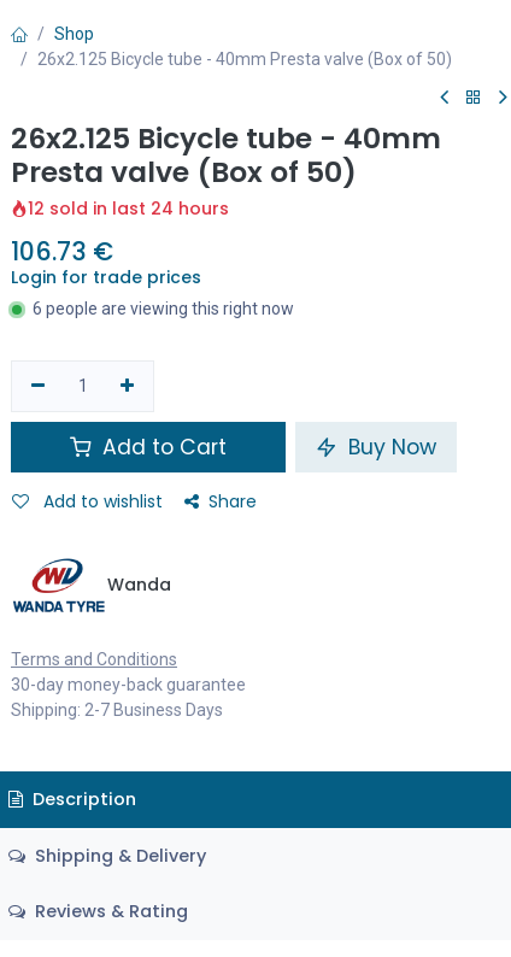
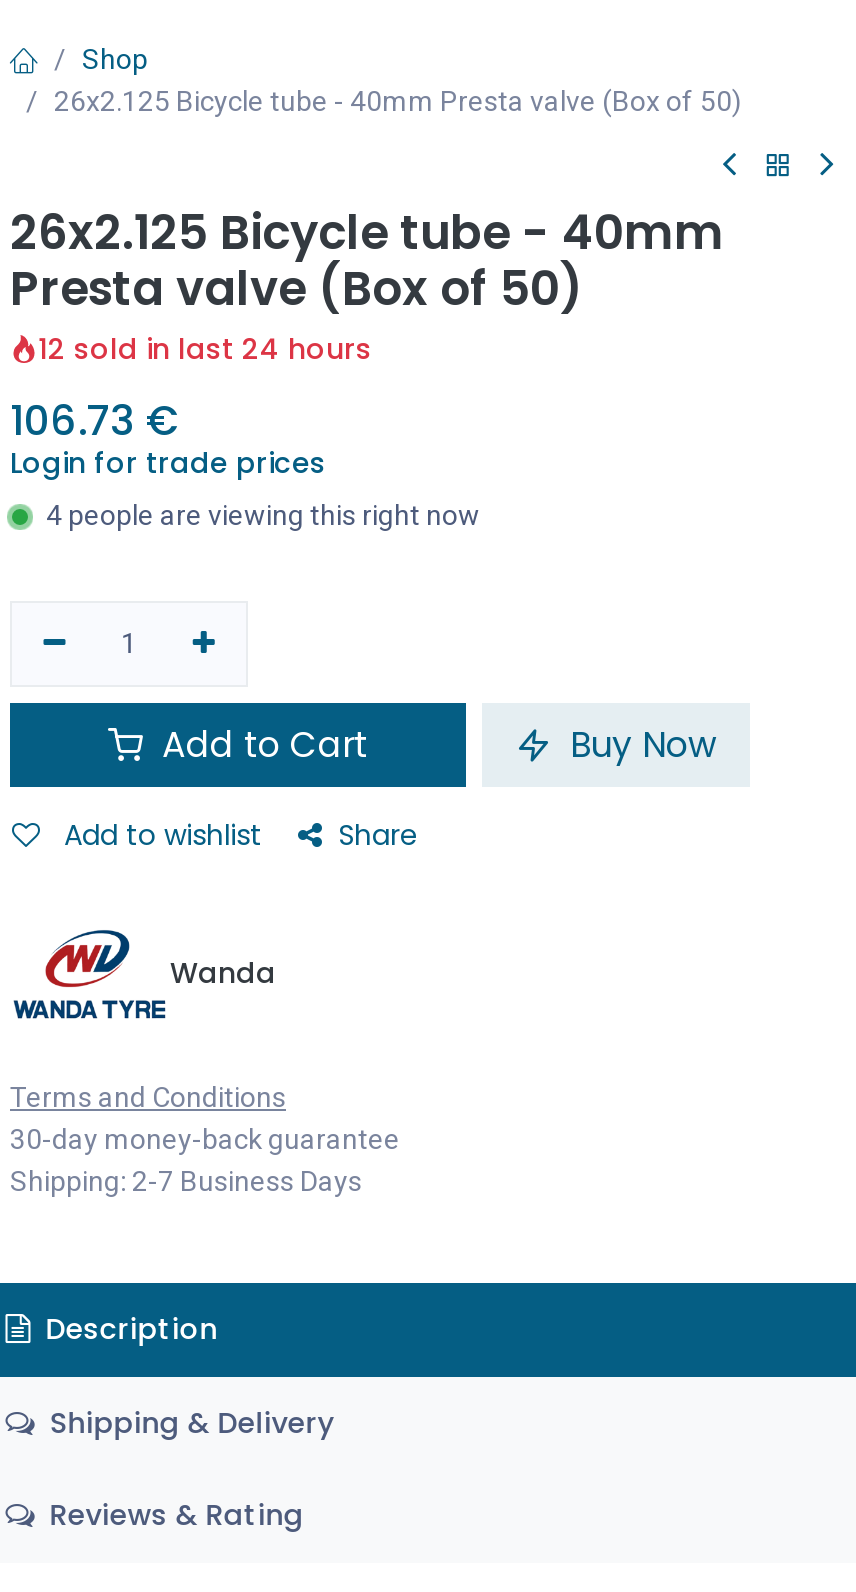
[33,299,294,318] 6 people are viewing this right now -> [46,499,480,531] 4 people are viewing this right now

